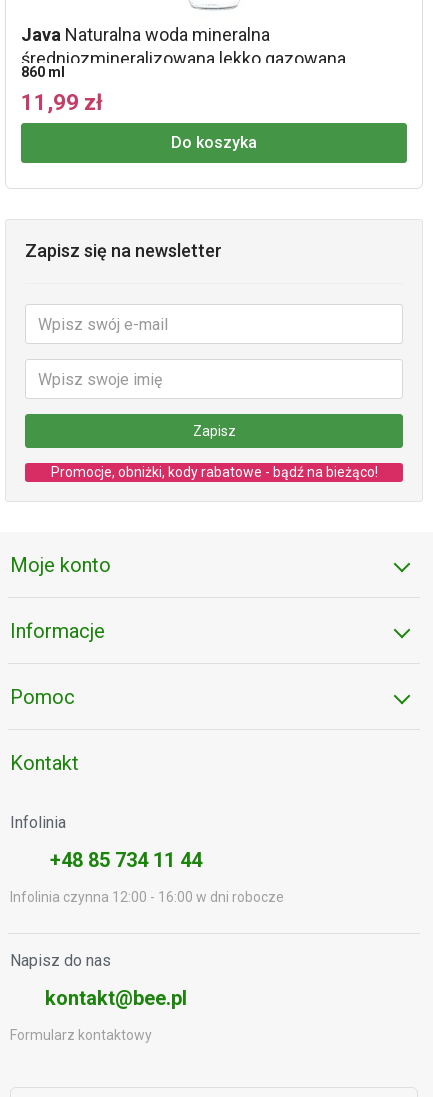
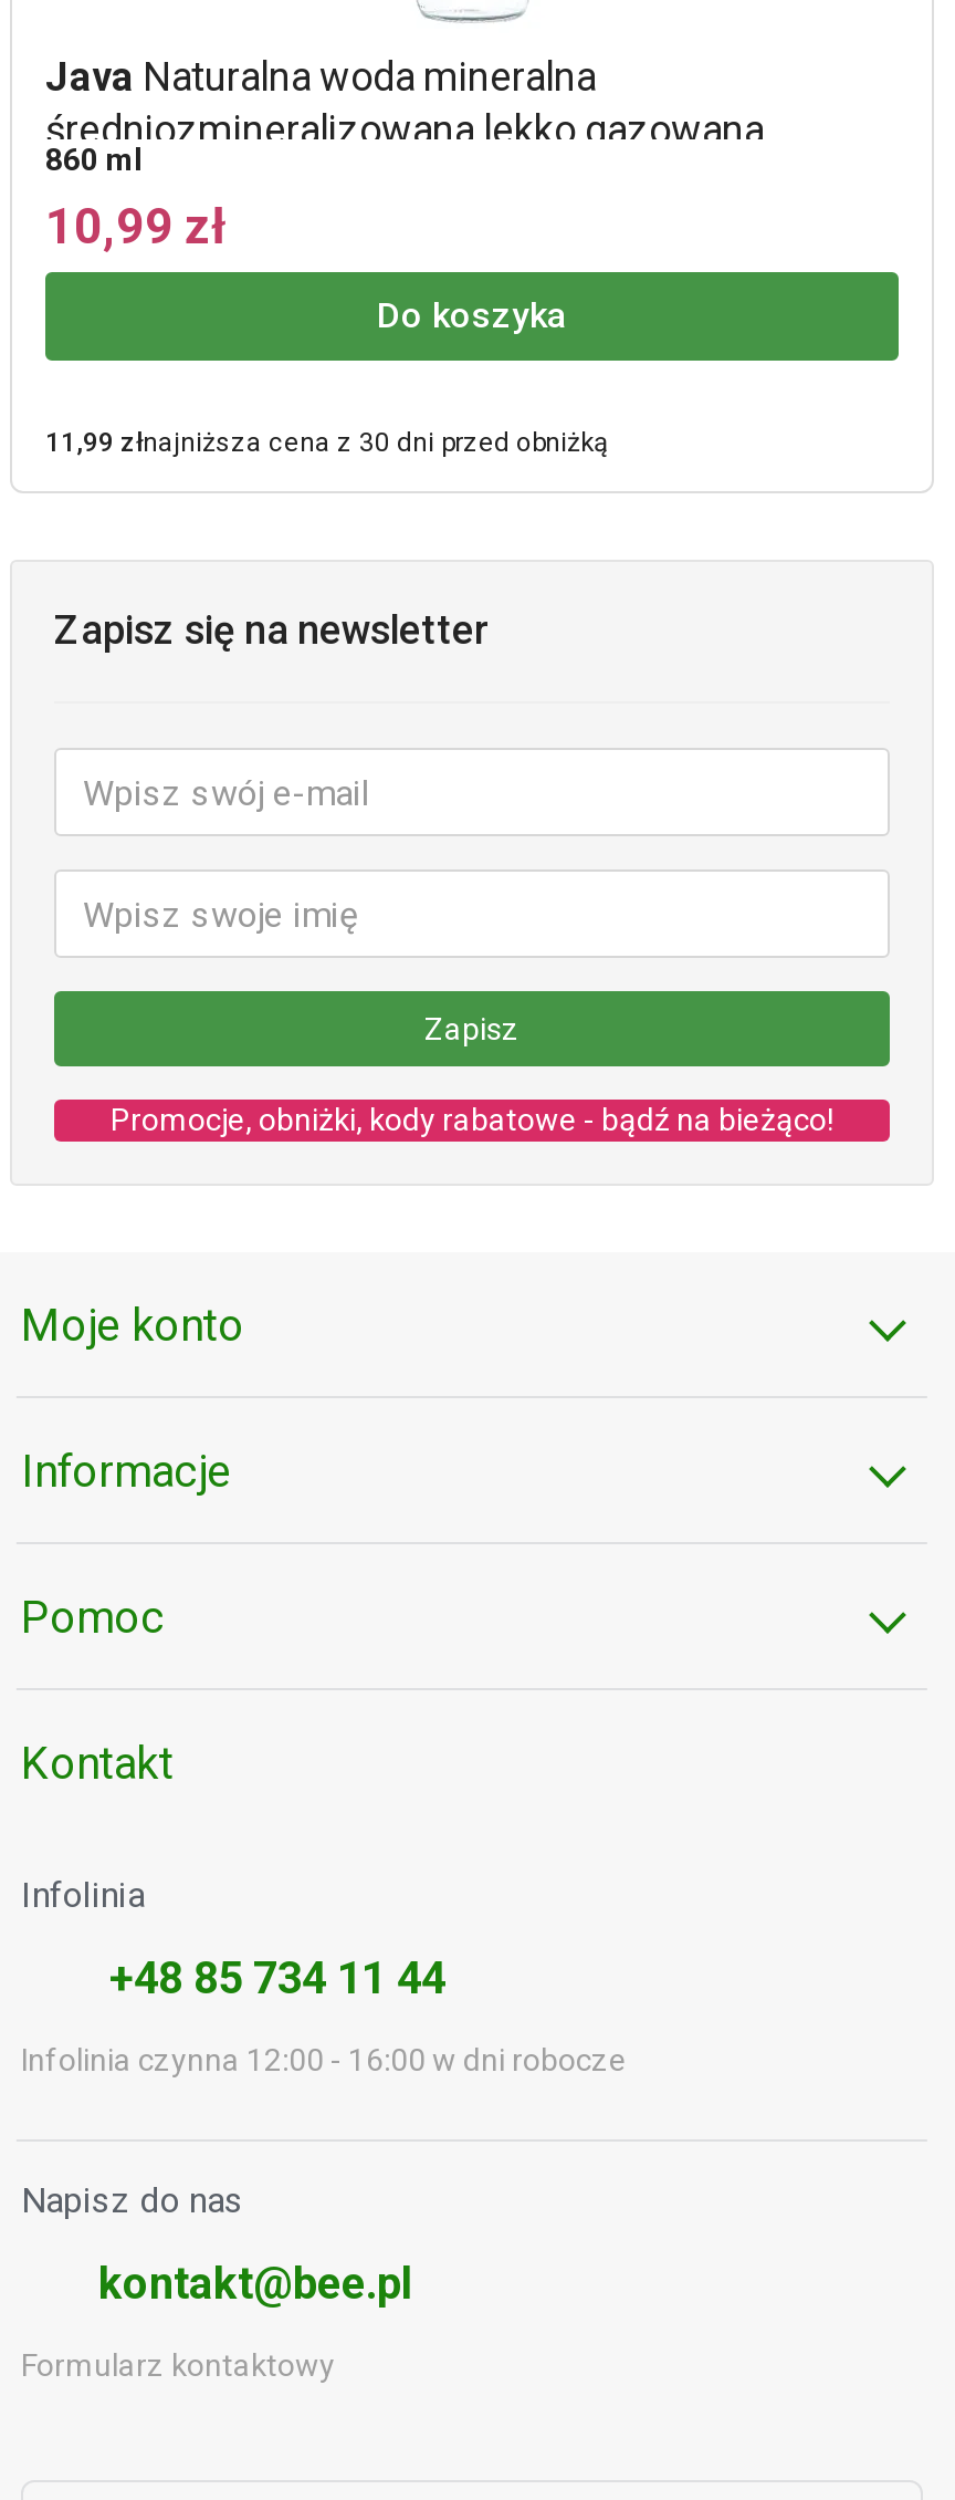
[21,90,103,115] 11,99 zł -> [45,199,227,254] 10,99 zł
none -> [45,427,609,458] 11,99 złnajniższa cena z 30 dni przed obniżką

